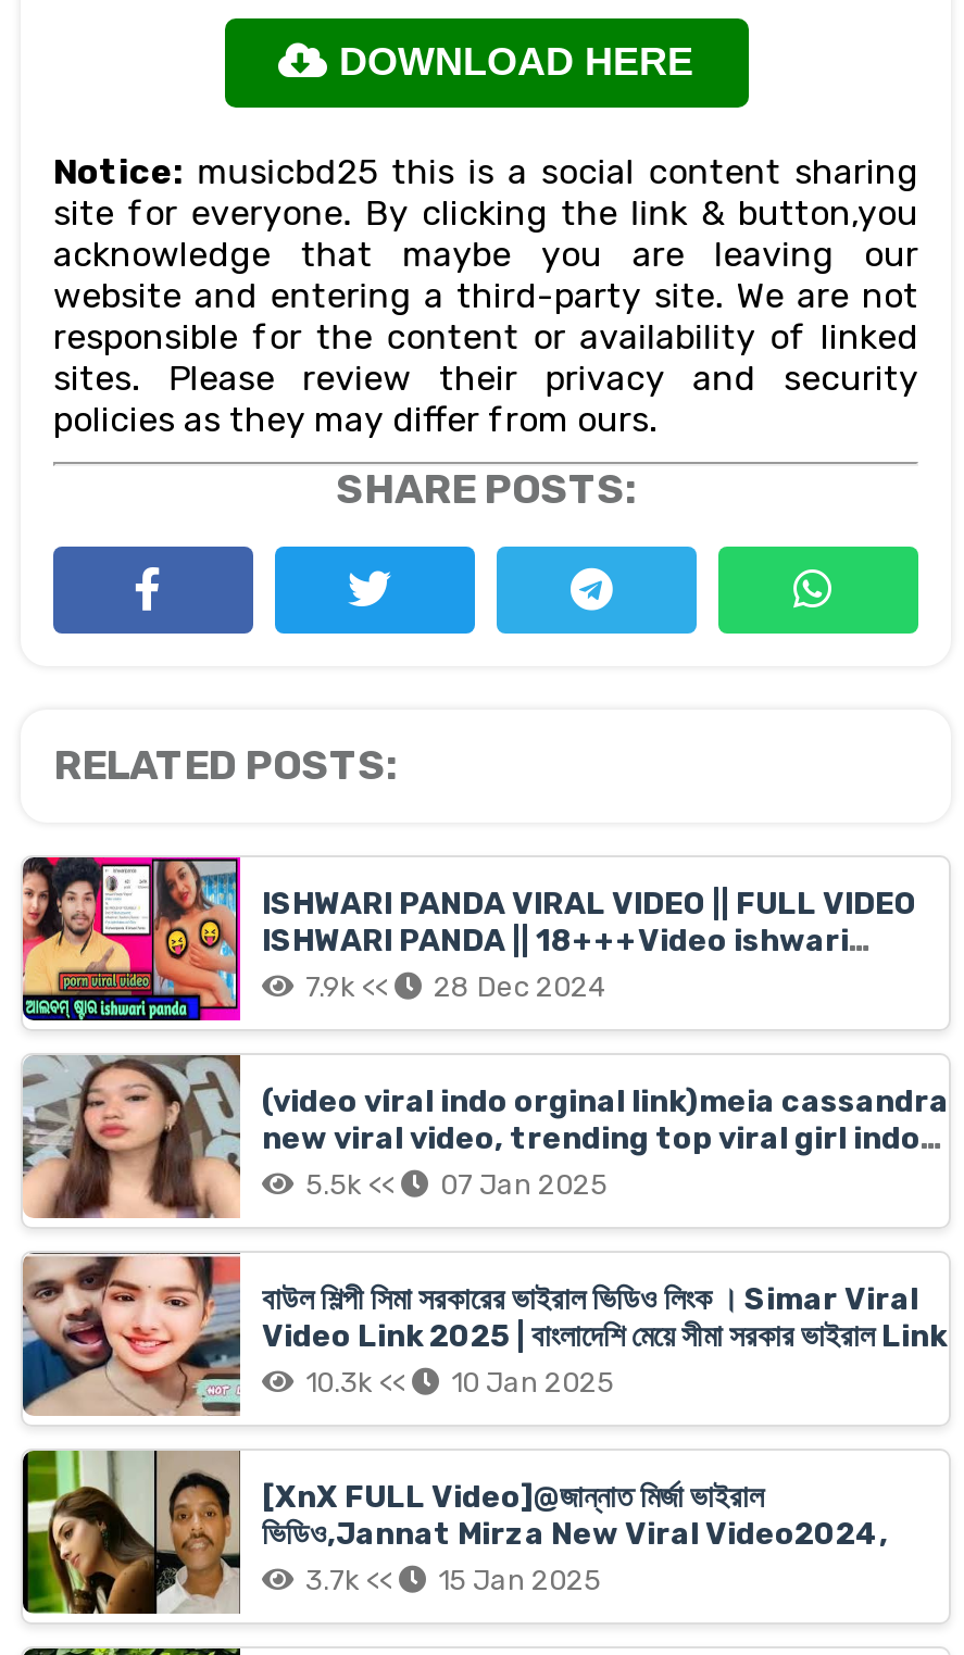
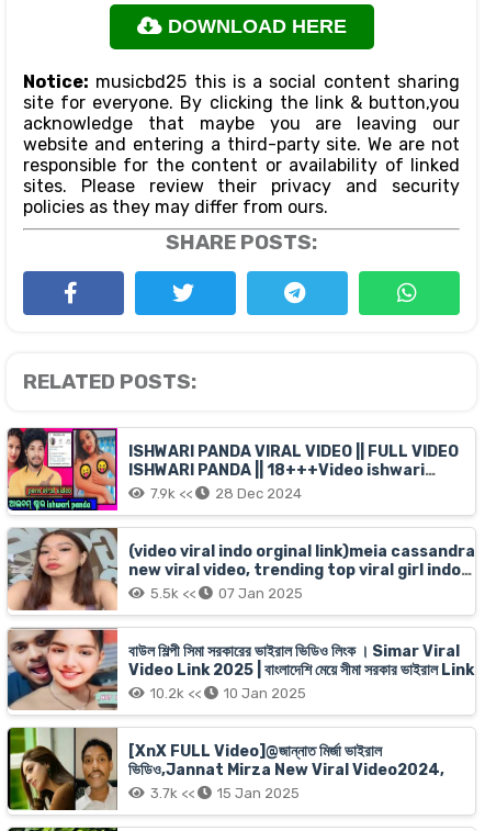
[305,1366,614,1398] 10.3k << 10 Jan 2025 -> [150,685,306,701] 10.2k << 10 Jan 2025

